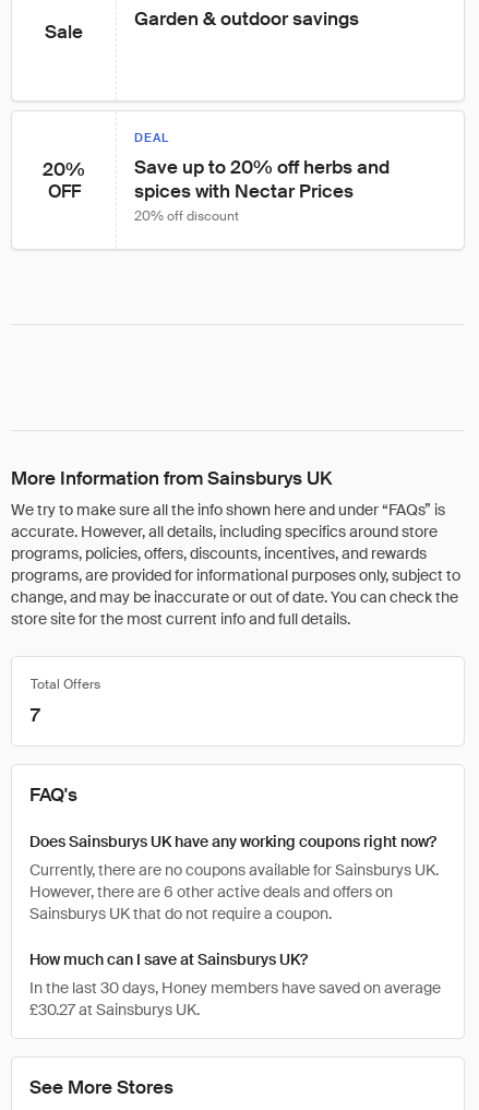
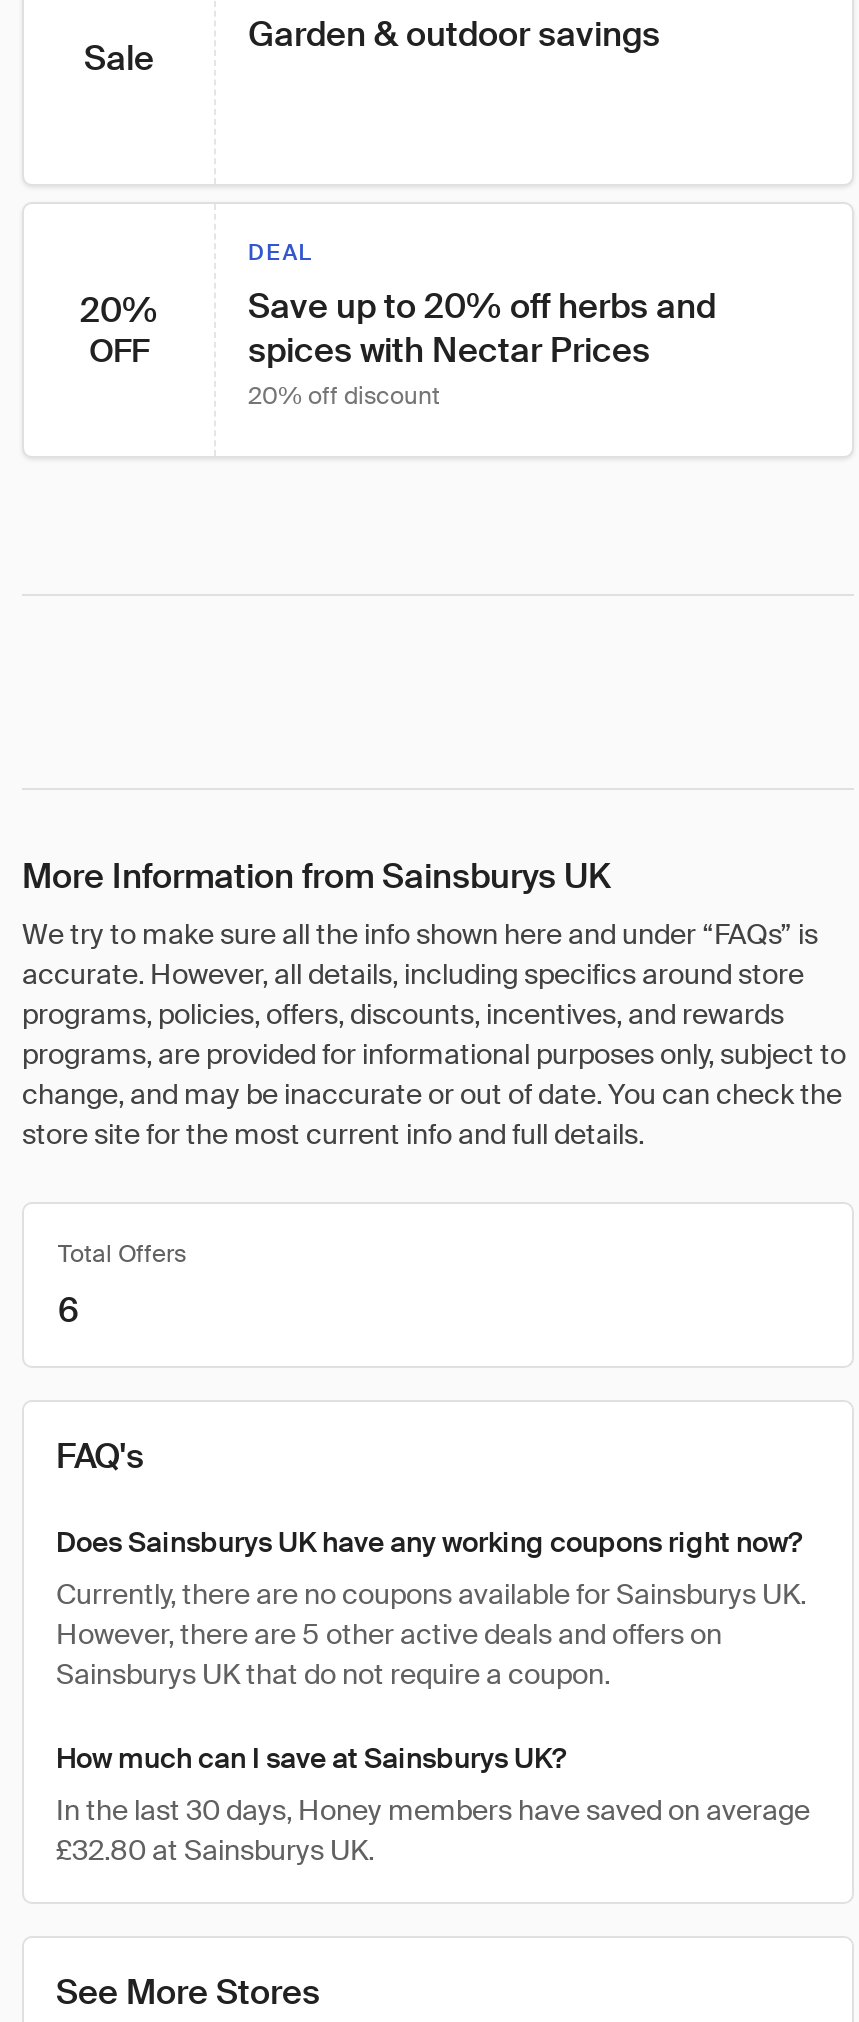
[31,703,39,727] 7 -> [58,1288,78,1332] 6
[29,882,393,902] However, there are 6 other active deals and offers on -> [56,1616,722,1652] However, there are 5 other active deals and offers on
[29,1000,200,1019] £30.27 at Sainsburys UK. -> [56,1832,374,1868] £32.80 at Sainsburys UK.

